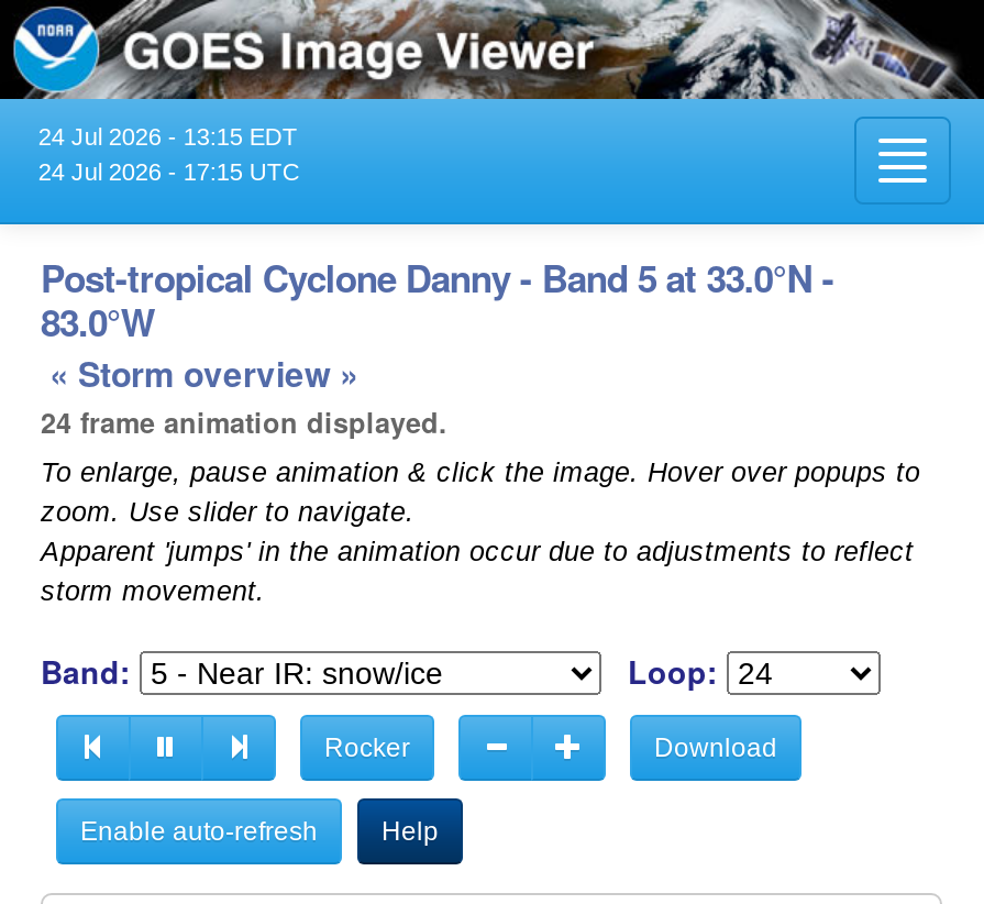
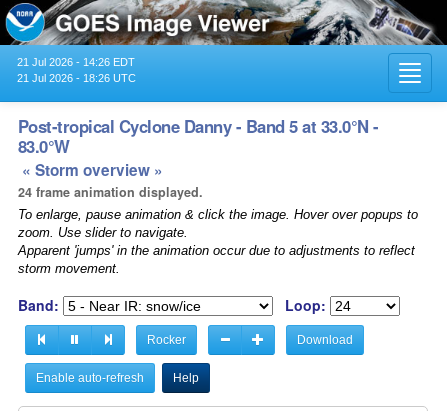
[38,123,298,149] 24 Jul 2026 - 13:15 EDT -> [17,56,135,68] 21 Jul 2026 - 14:26 EDT
[38,158,300,184] 24 Jul 2026 - 17:15 UTC -> [17,72,136,84] 21 Jul 2026 - 18:26 UTC

